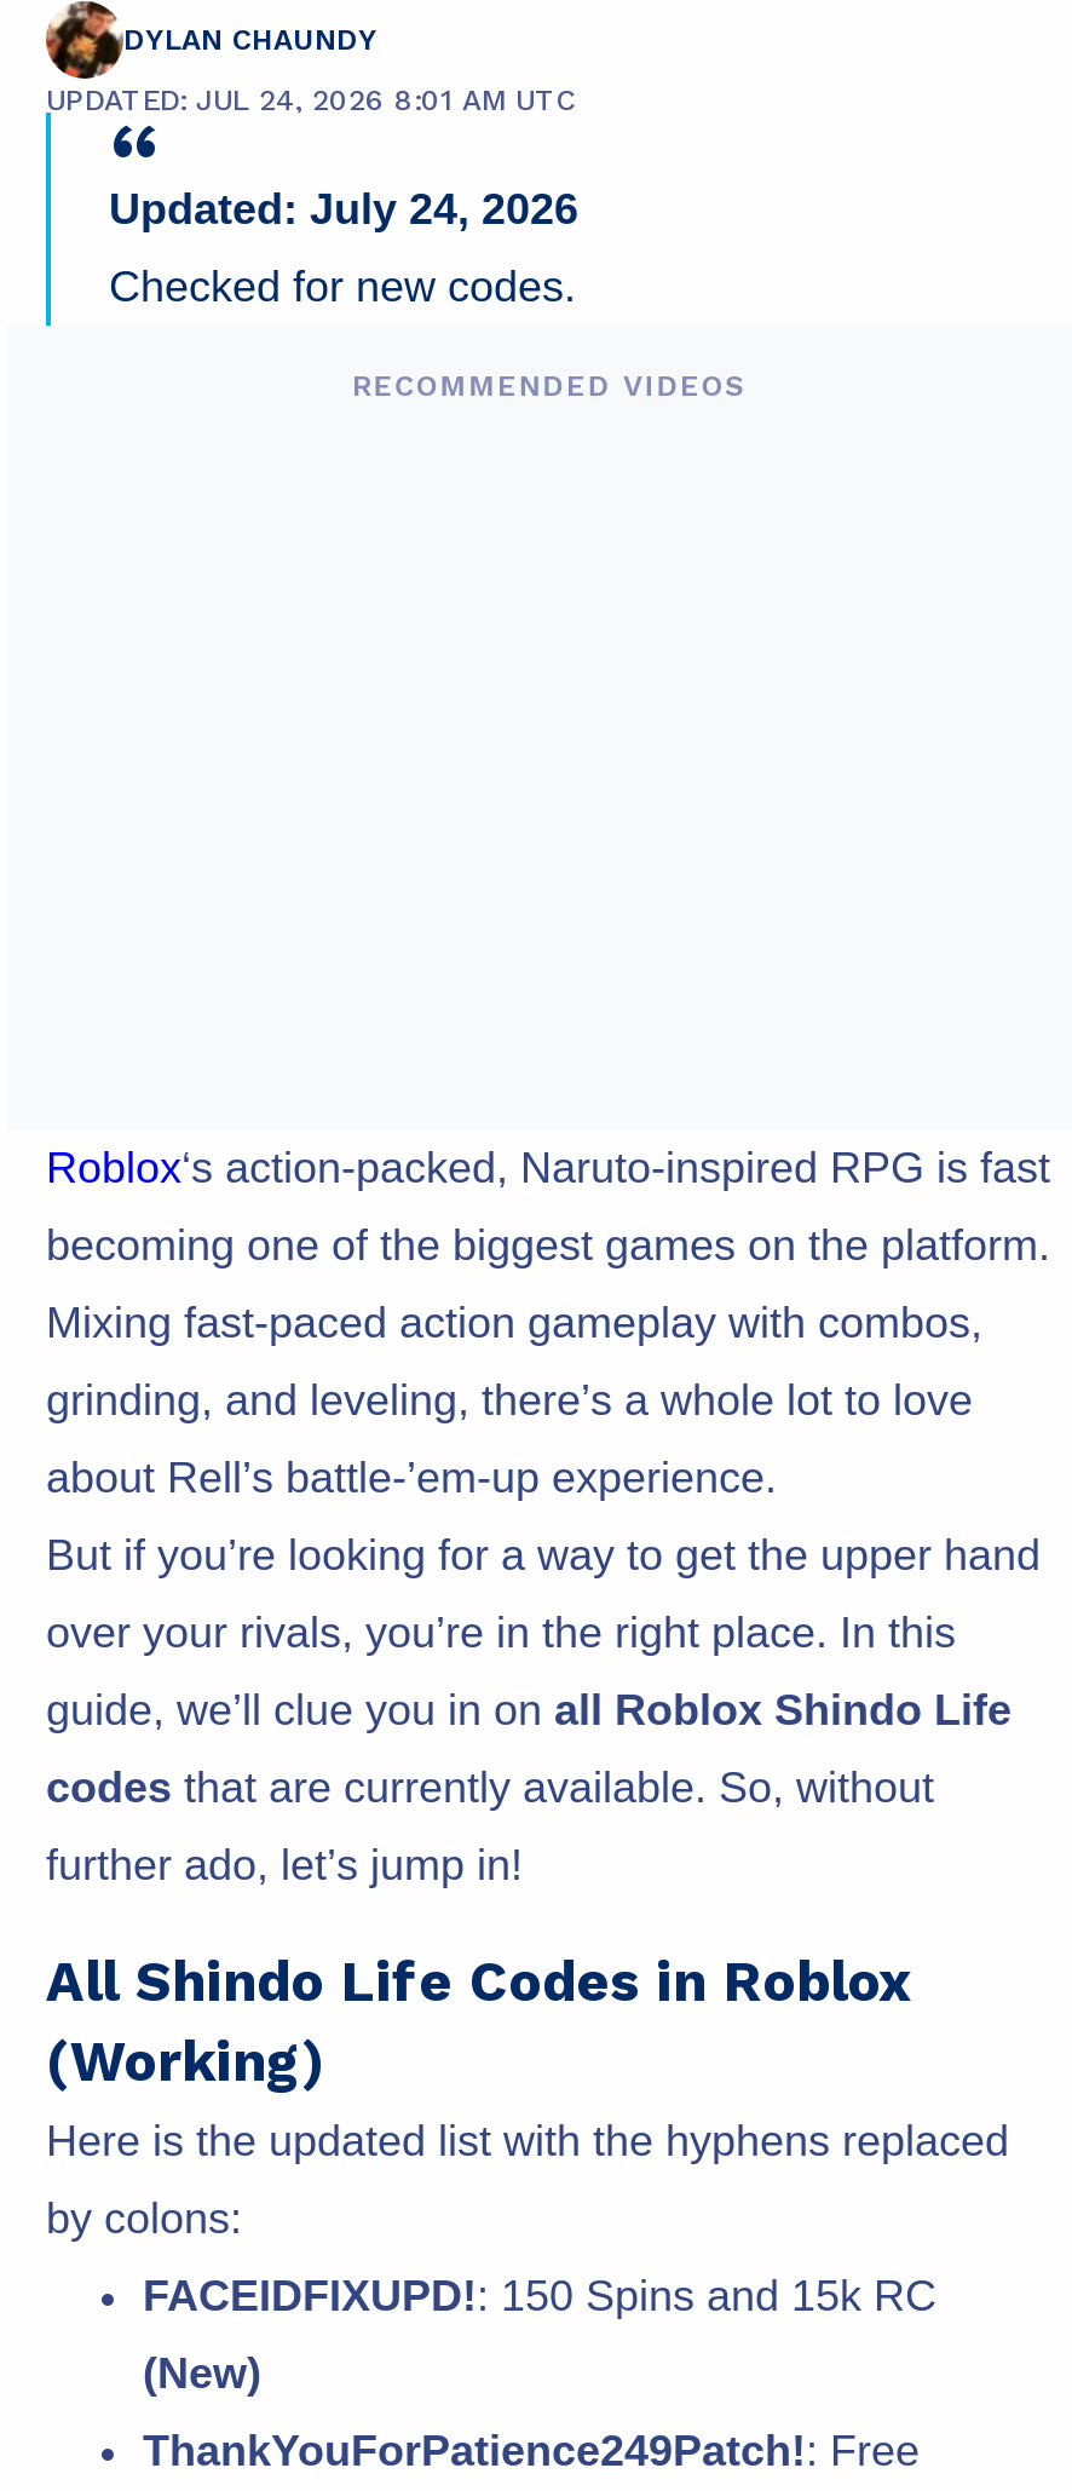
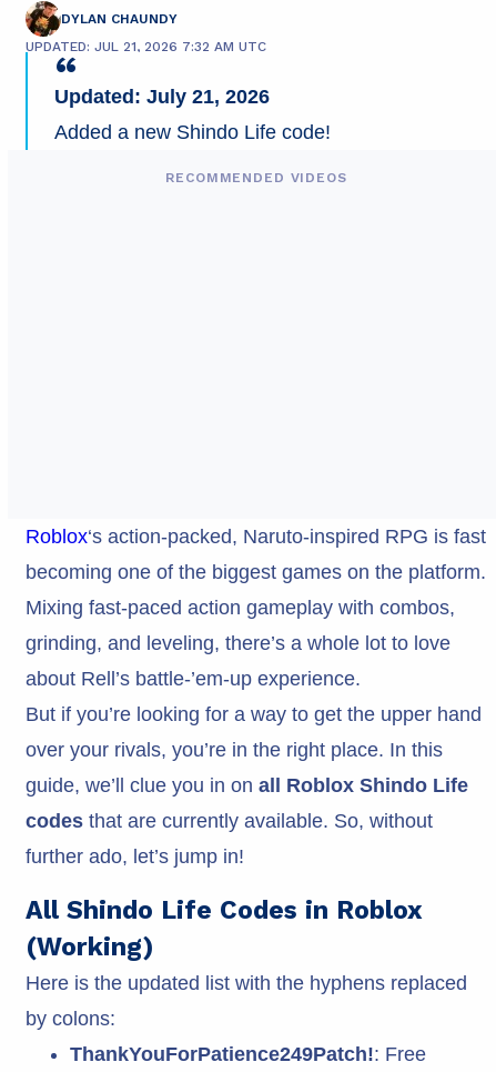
[46,84,576,118] UPDATED: JUL 24, 2026 8:01 AM UTC -> [26,38,266,54] UPDATED: JUL 21, 2026 7:32 AM UTC
[109,185,578,234] Updated: July 24, 2026 -> [54,85,270,107] Updated: July 21, 2026
[109,263,576,311] Checked for new codes. -> [54,121,331,143] Added a new Shindo Life code!
[143,2272,936,2398] FACEIDFIXUPD!: 150 Spins and 15k RC | (New) -> none

